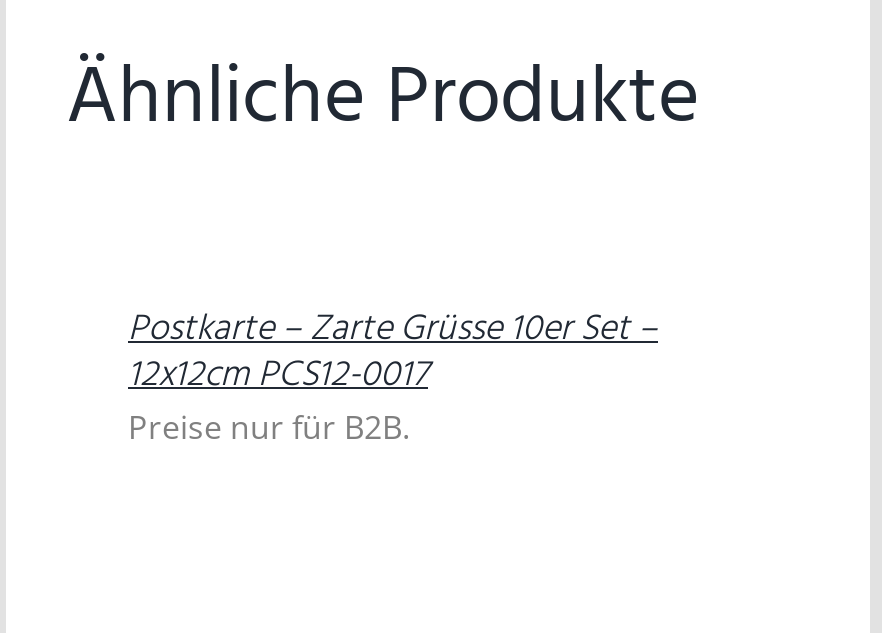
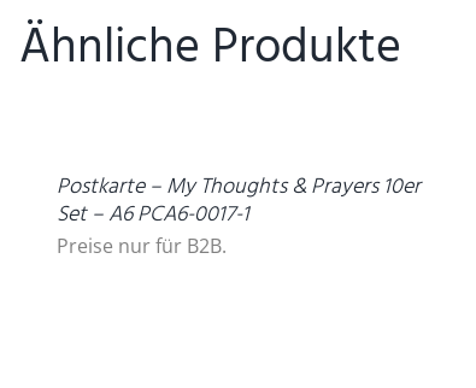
[128,301,658,405] Postkarte – Zarte Grüsse 10er Set – | 12x12cm PCS12-0017 -> [57,170,421,232] Postkarte – My Thoughts & Prayers 10er | Set – A6 PCA6-0017-1

